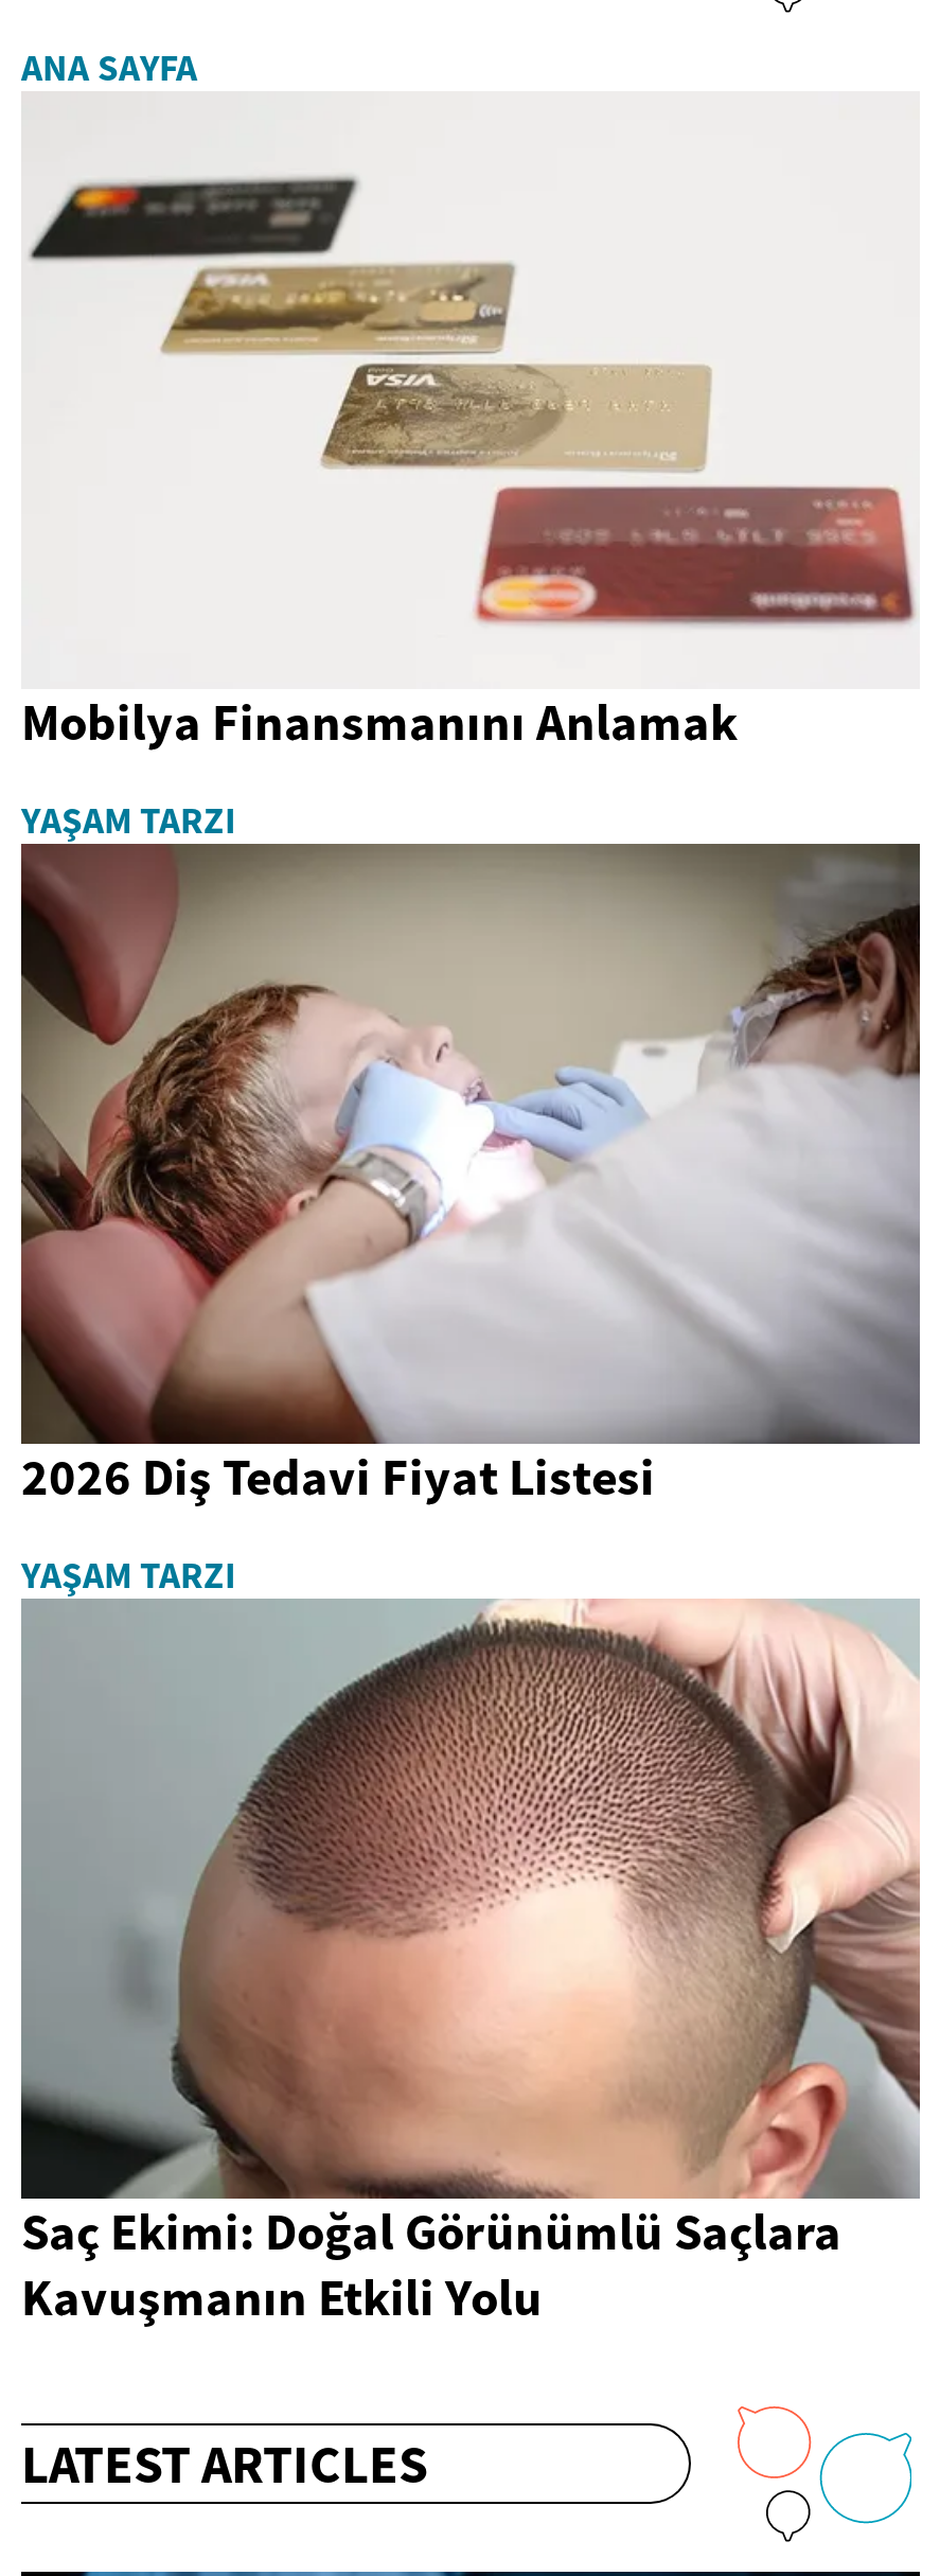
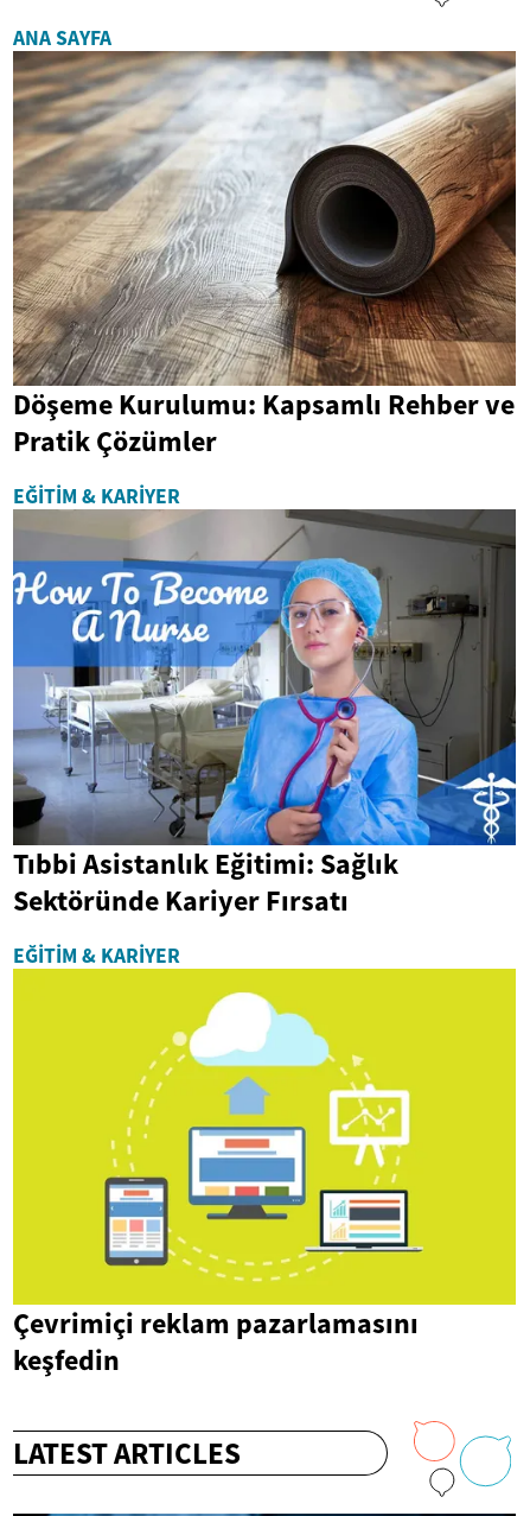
[21,91,920,543] [image] -> [12,50,517,378] [image]
[21,689,738,755] Mobilya Finansmanını Anlamak -> [13,386,515,460] Döşeme Kurulumu: Kapsamlı Rehber ve | Pratik Çözümler
[19,798,922,1446] [image] | YAŞAM TARZI -> [12,483,517,846] [image] | EĞITIM & KARIYER
[21,1443,655,1509] 2026 Diş Tedavi Fiyat Listesi -> [13,845,398,919] Tıbbi Asistanlık Eğitimi: Sağlık | Sektöründe Kariyer Fırsatı
[21,1552,235,1598] YAŞAM TARZI -> [13,942,180,968] EĞITIM & KARIYER
[19,1599,922,2329] [image] | Saç Ekimi: Doğal Görünümlü Saçlara | Kavuşmanın Etkili Yolu -> [12,968,517,1378] [image] | Çevrimiçi reklam pazarlamasını | keşfedin

